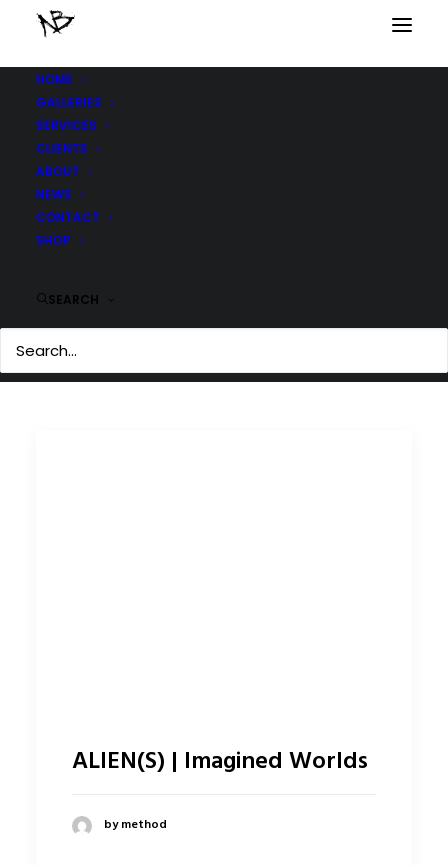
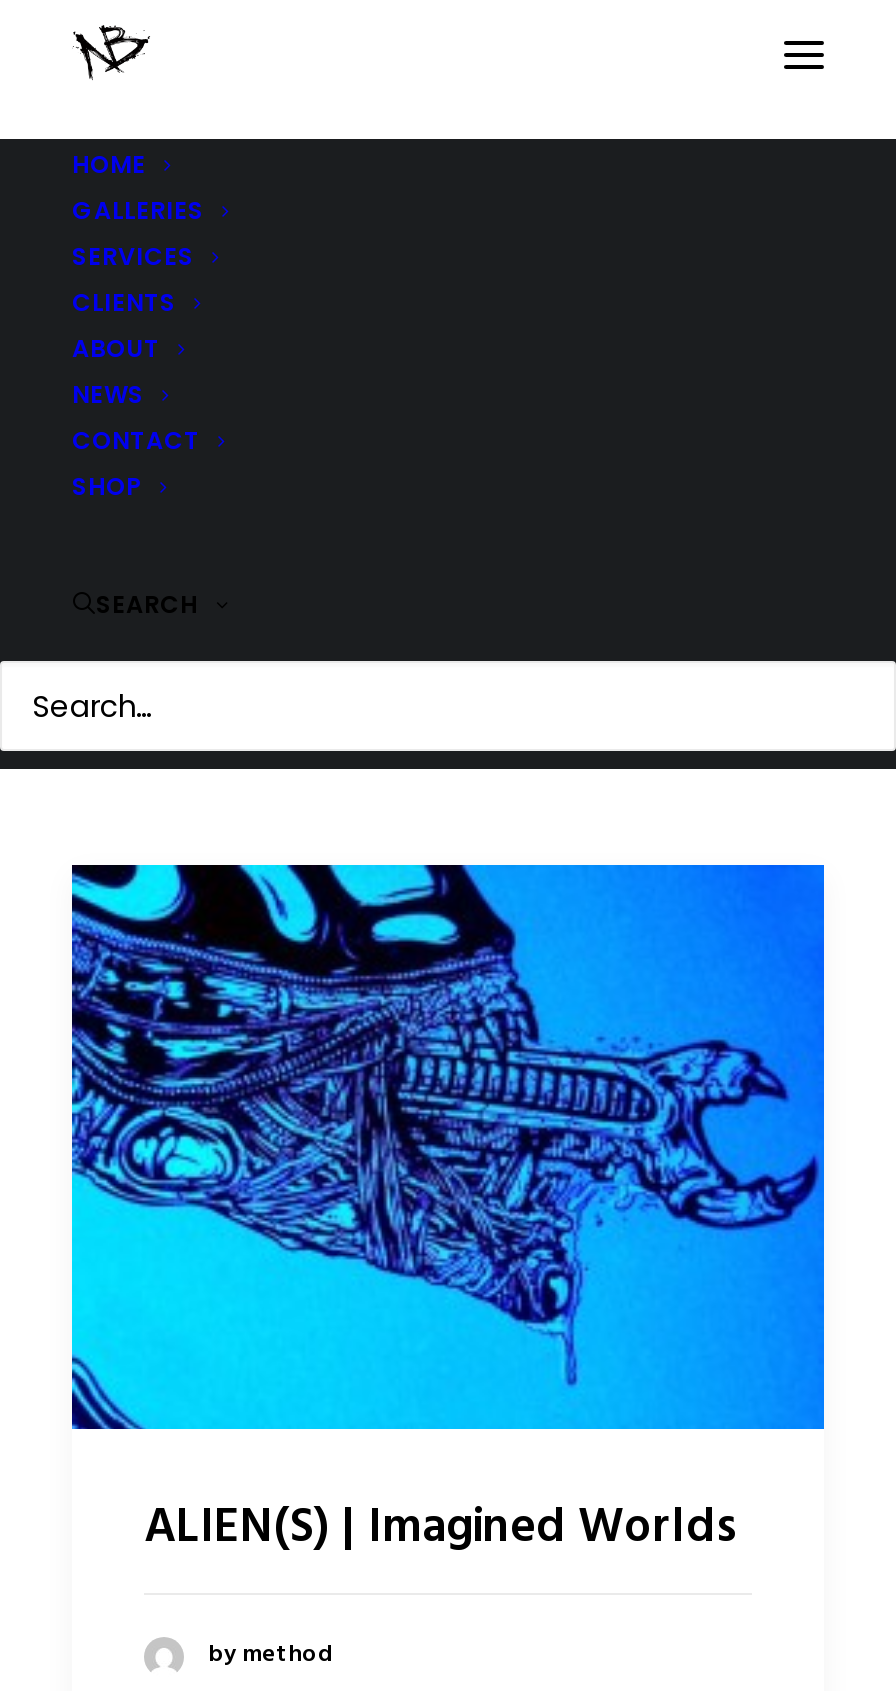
none -> [70,863,826,1431] [image]

